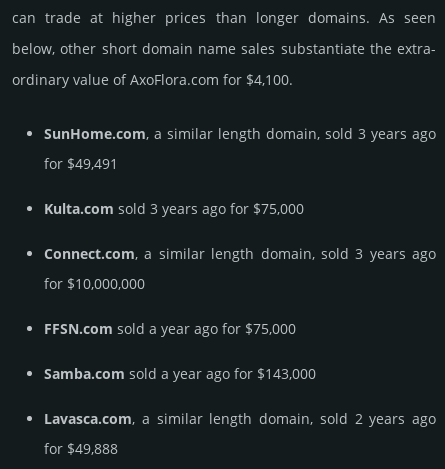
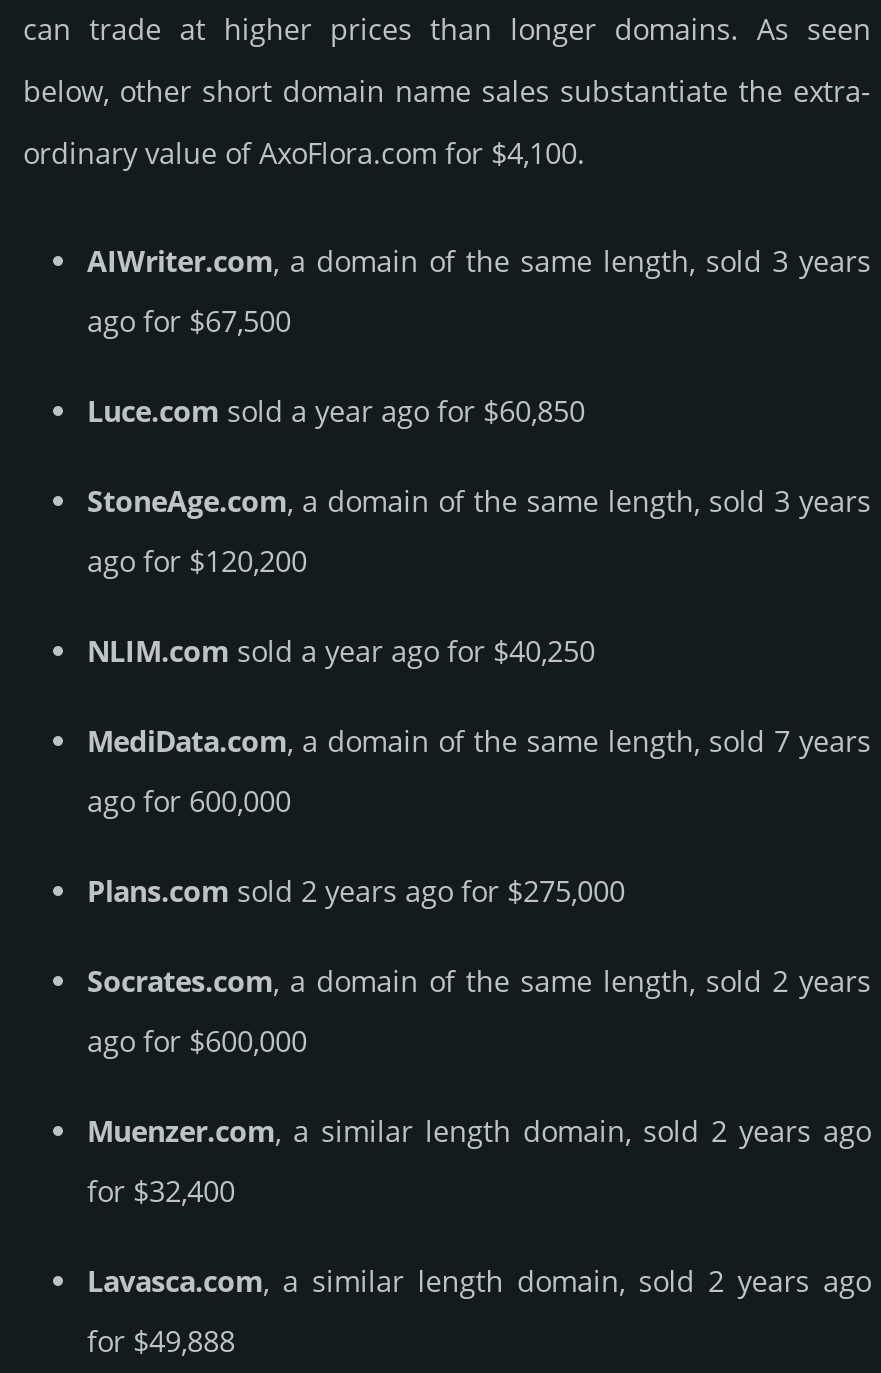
[44,124,436,383] SunHome.com, a similar length domain, sold 3 years ago | for $49,491 | Kulta.com sold 3 years ago for $75,000 | Connect.com, a similar length domain, sold 3 years ago | for $10,000,000 | FFSN.com sold a year ago for $75,000 | Samba.com sold a year ago for $143,000 -> [87,242,871,1210] AIWriter.com, a domain of the same length, sold 3 years | ago for $67,500 | Luce.com sold a year ago for $60,850 | StoneAge.com, a domain of the same length, sold 3 years | ago for $120,200 | NLIM.com sold a year ago for $40,250 | MediData.com, a domain of the same length, sold 7 years | ago for 600,000 | Plans.com sold 2 years ago for $275,000 | Socrates.com, a domain of the same length, sold 2 years | ago for $600,000 | Muenzer.com, a similar length domain, sold 2 years ago | for $32,400

